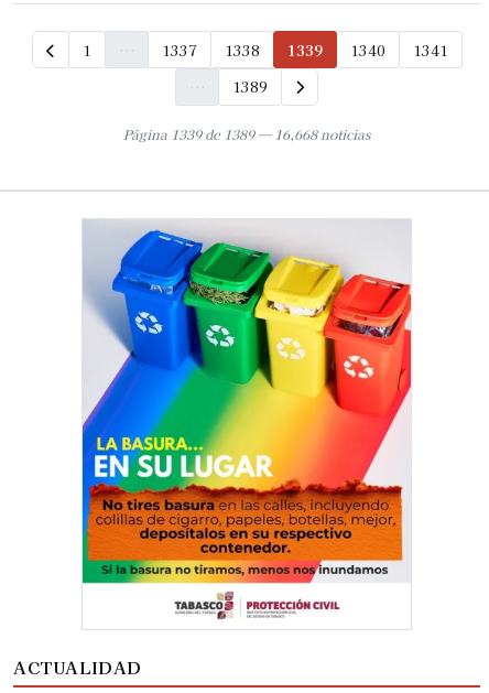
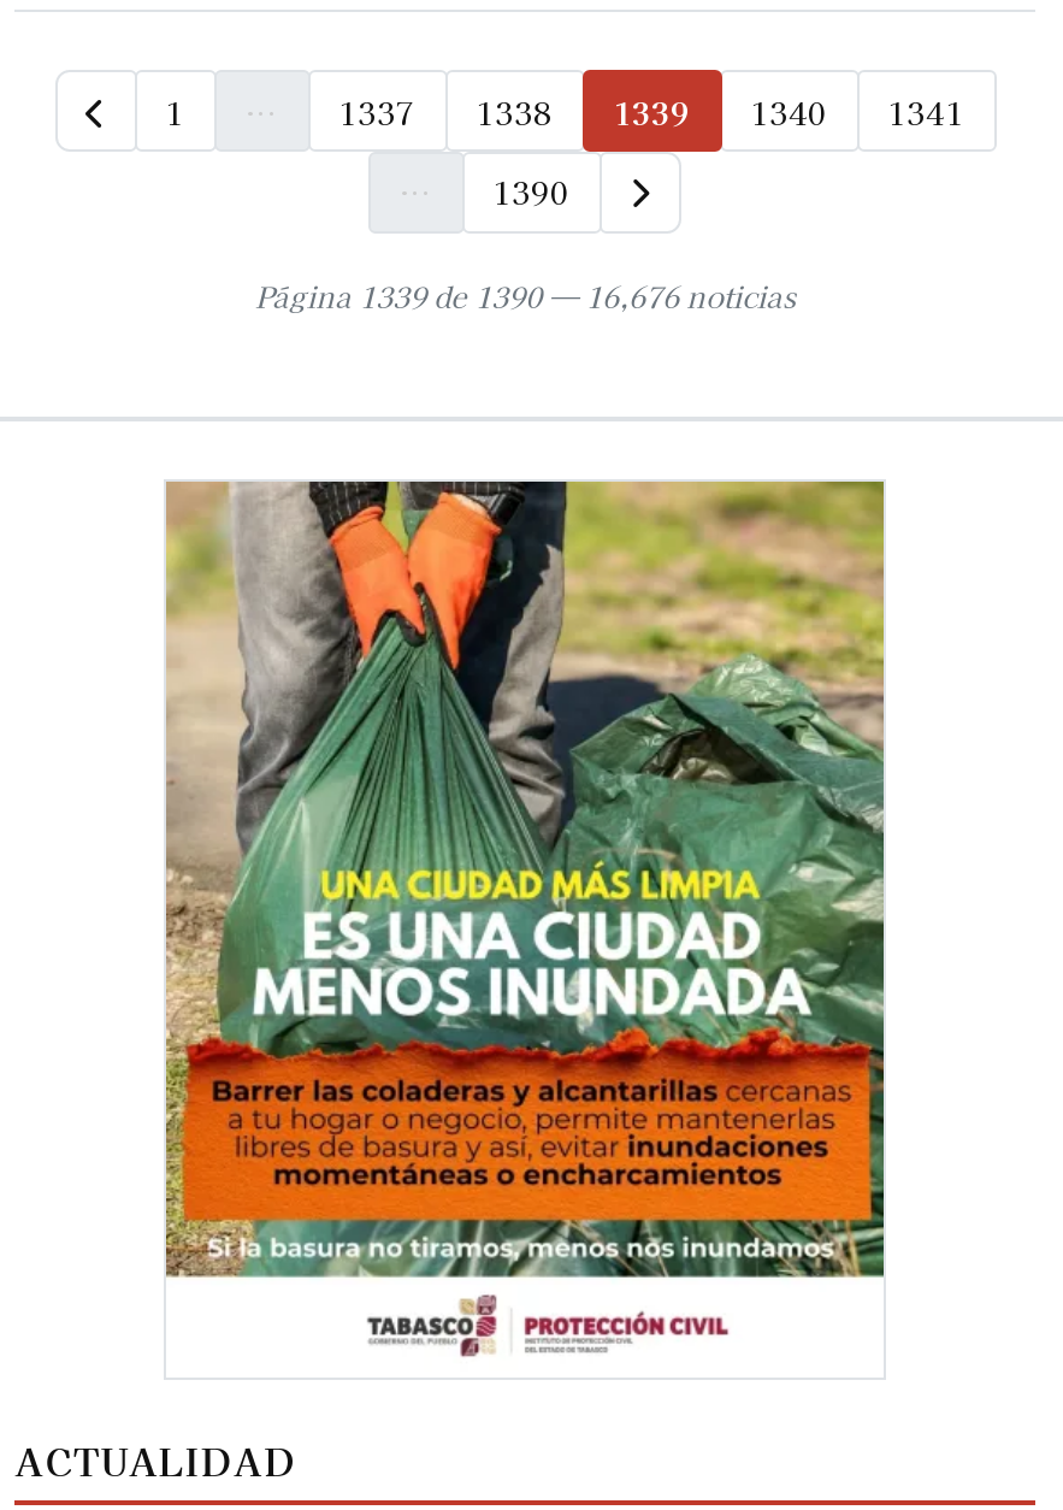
[232,76,267,97] 1389 -> [492,170,569,215] 1390
[123,124,370,143] Página 1339 de 1389 — 16,668 noticias -> [255,274,795,315] Página 1339 de 1390 — 16,676 noticias
[81,219,412,584] [image] -> [164,479,886,1279] [image]

